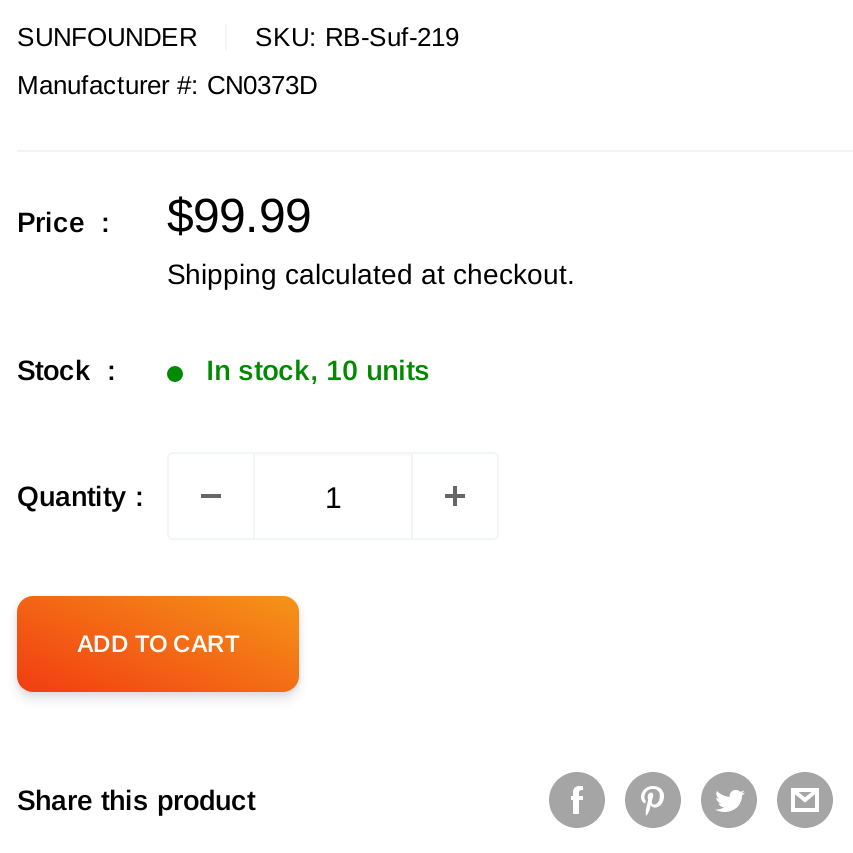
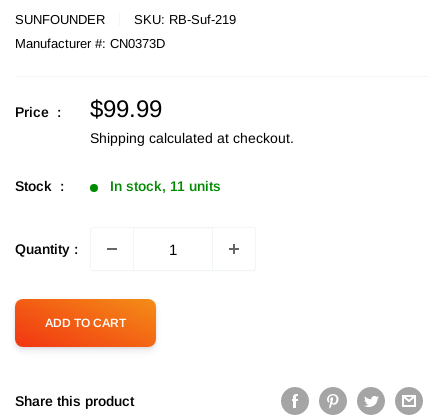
[206,354,430,386] In stock, 10 units -> [110,178,221,194] In stock, 11 units

